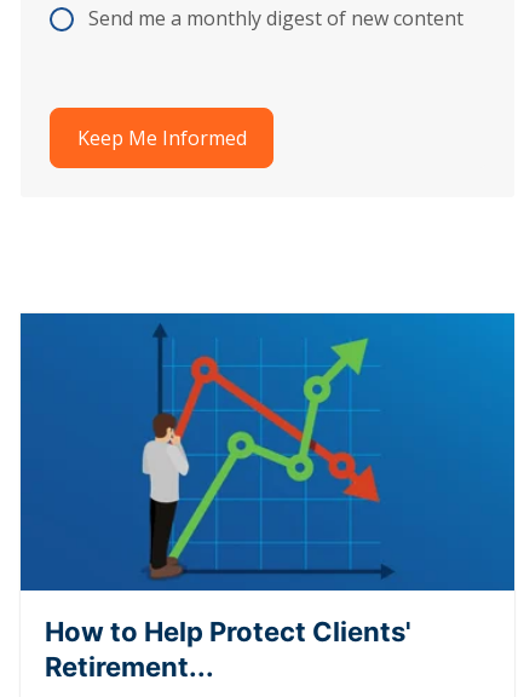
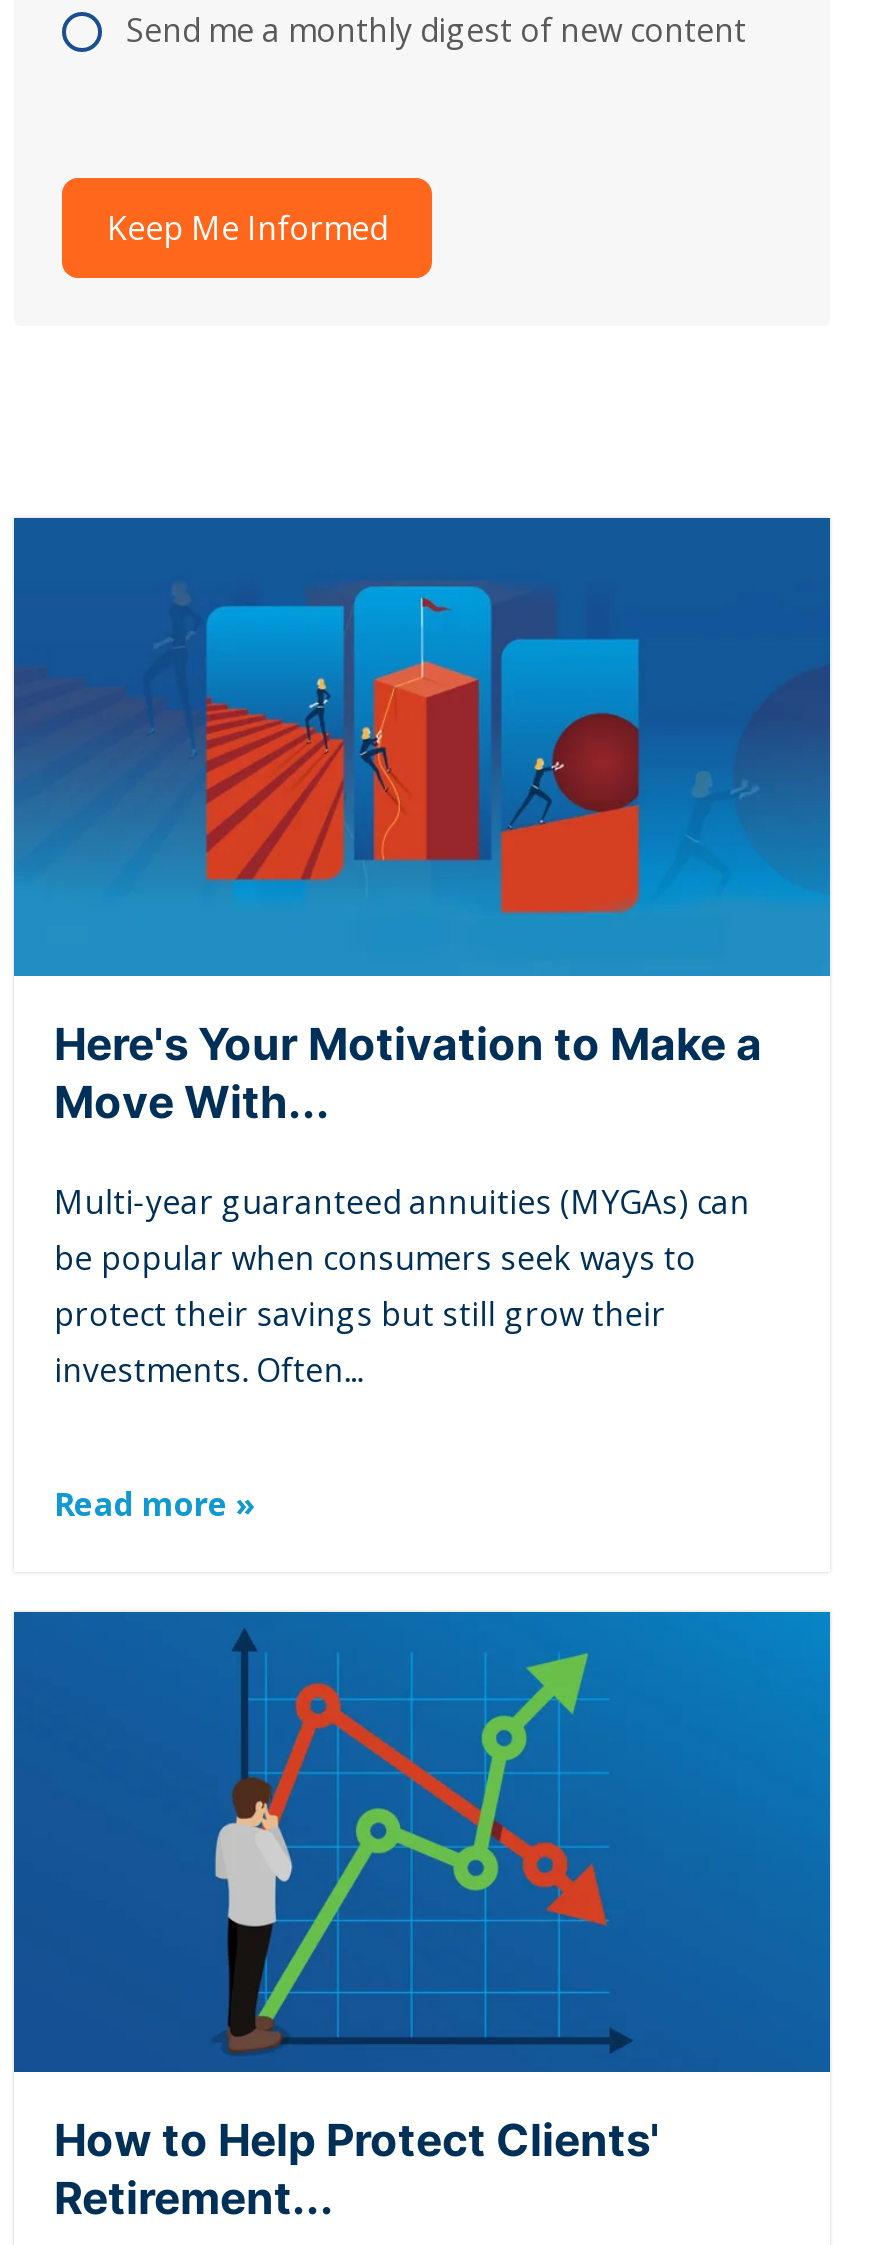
none -> [14,520,830,1527] [image] | Here's Your Motivation to Make a | Move With... | Multi-year guaranteed annuities (MYGAs) can | be popular when consumers seek ways to | protect their savings but still grow their | investments. Often... | Read more »

